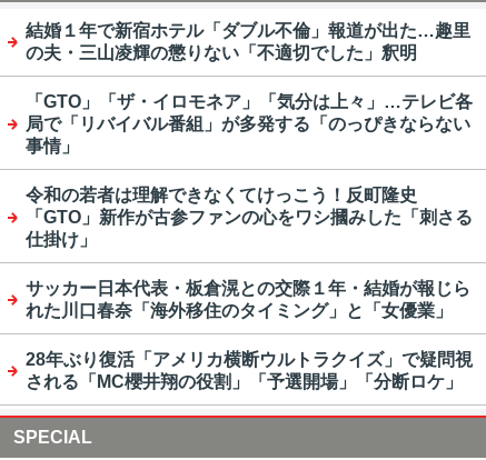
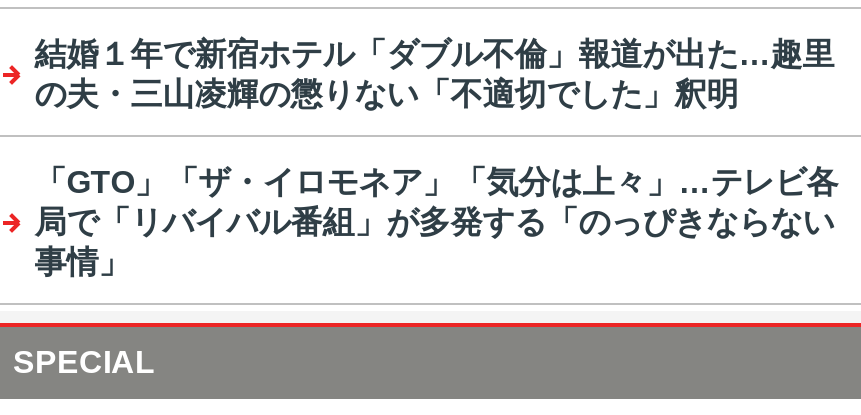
[25,186,472,391] 令和の若者は理解できなくてけっこう！反町隆史 | 「GTO」新作が古参ファンの心をワシ摑みした「刺さる | 仕掛け」 | サッカー日本代表・板倉滉との交際１年・結婚が報じら | れた川口春奈「海外移住のタイミング」と「女優業」 | 28年ぶり復活「アメリカ横断ウルトラクイズ」で疑問視 | される「MC櫻井翔の役割」「予選開場」「分断ロケ」 -> none

